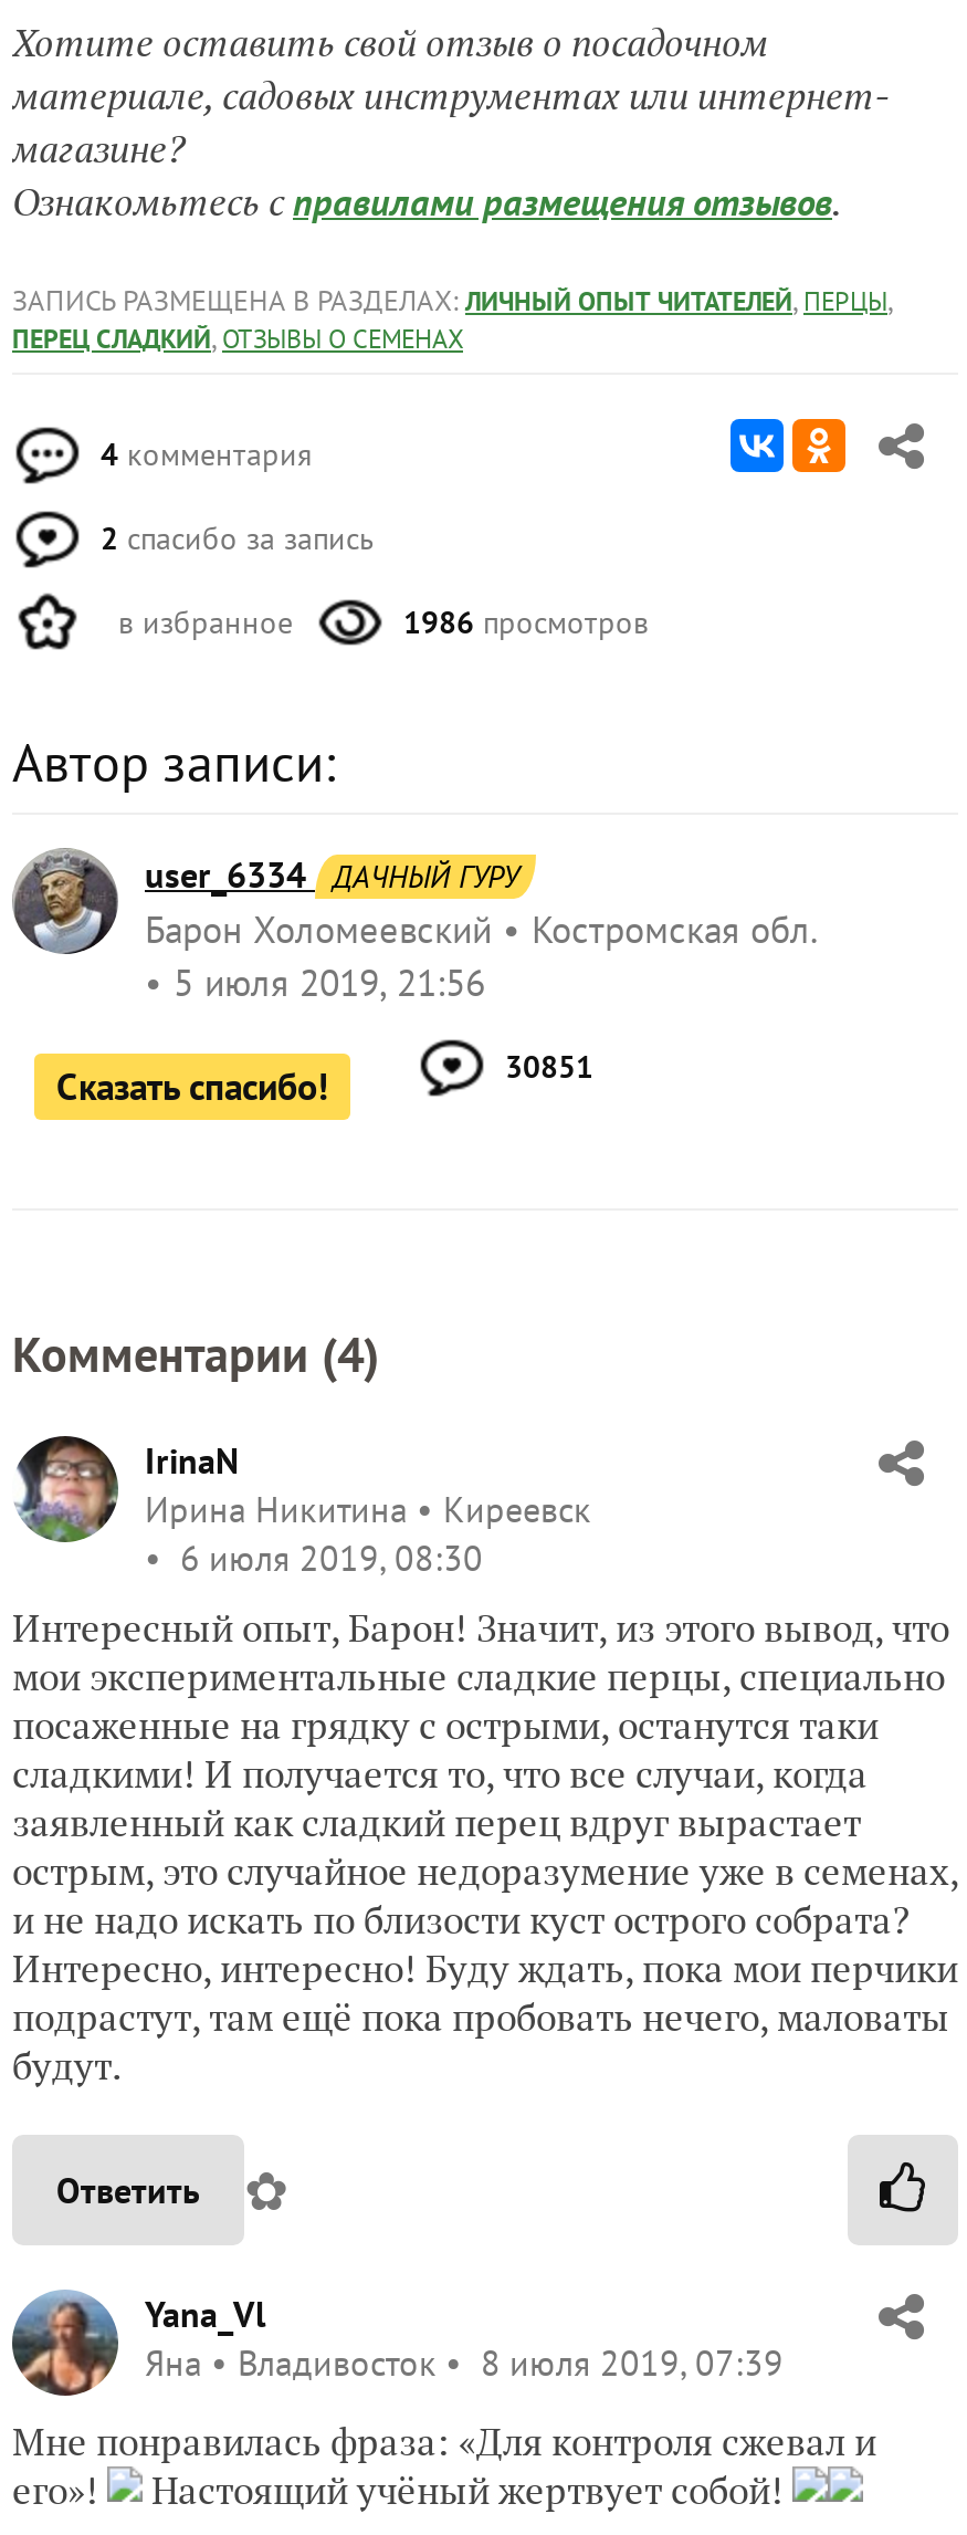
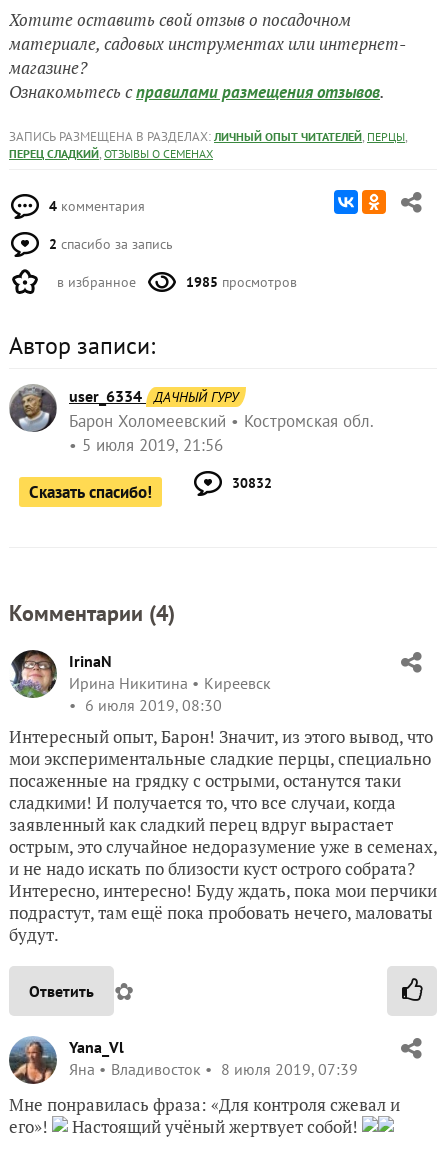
[403,603,649,642] 1986 просмотров -> [186,273,297,291] 1985 просмотров
[505,1047,593,1087] 30851 -> [232,474,272,492] 30832

